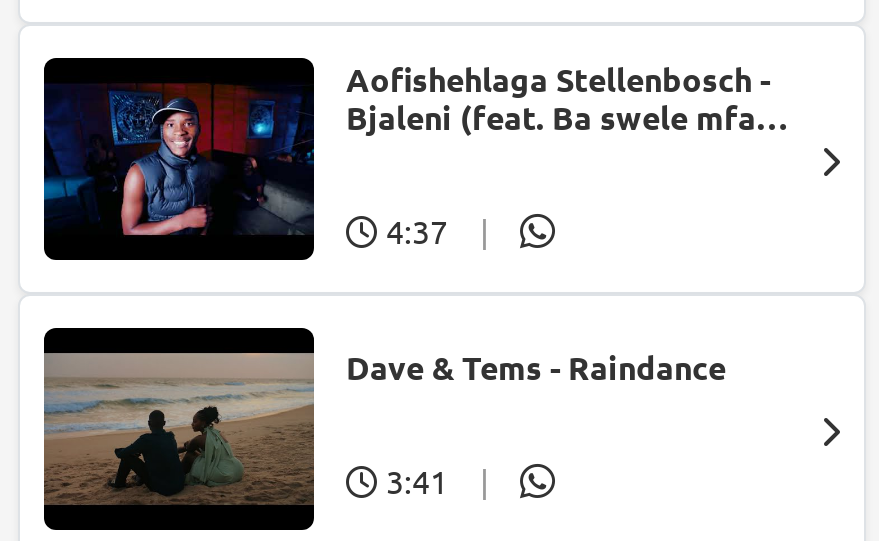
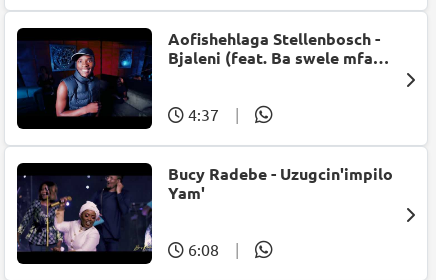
[42,347,726,532] [image] | Dave & Tems - Raindance -> [17,163,393,274] [image] | Bucy Radebe - Uzugcin'impilo | Yam'
[386,461,448,501] 3:41 -> [188,239,219,259] 6:08

